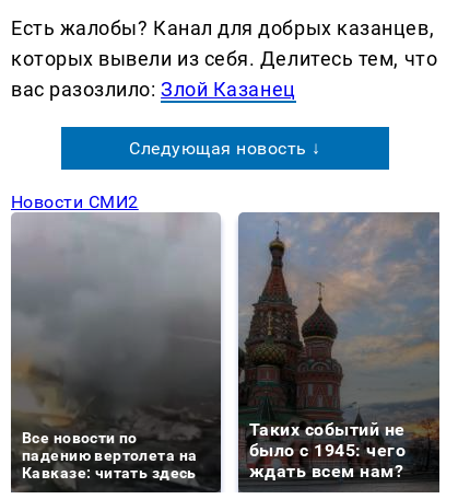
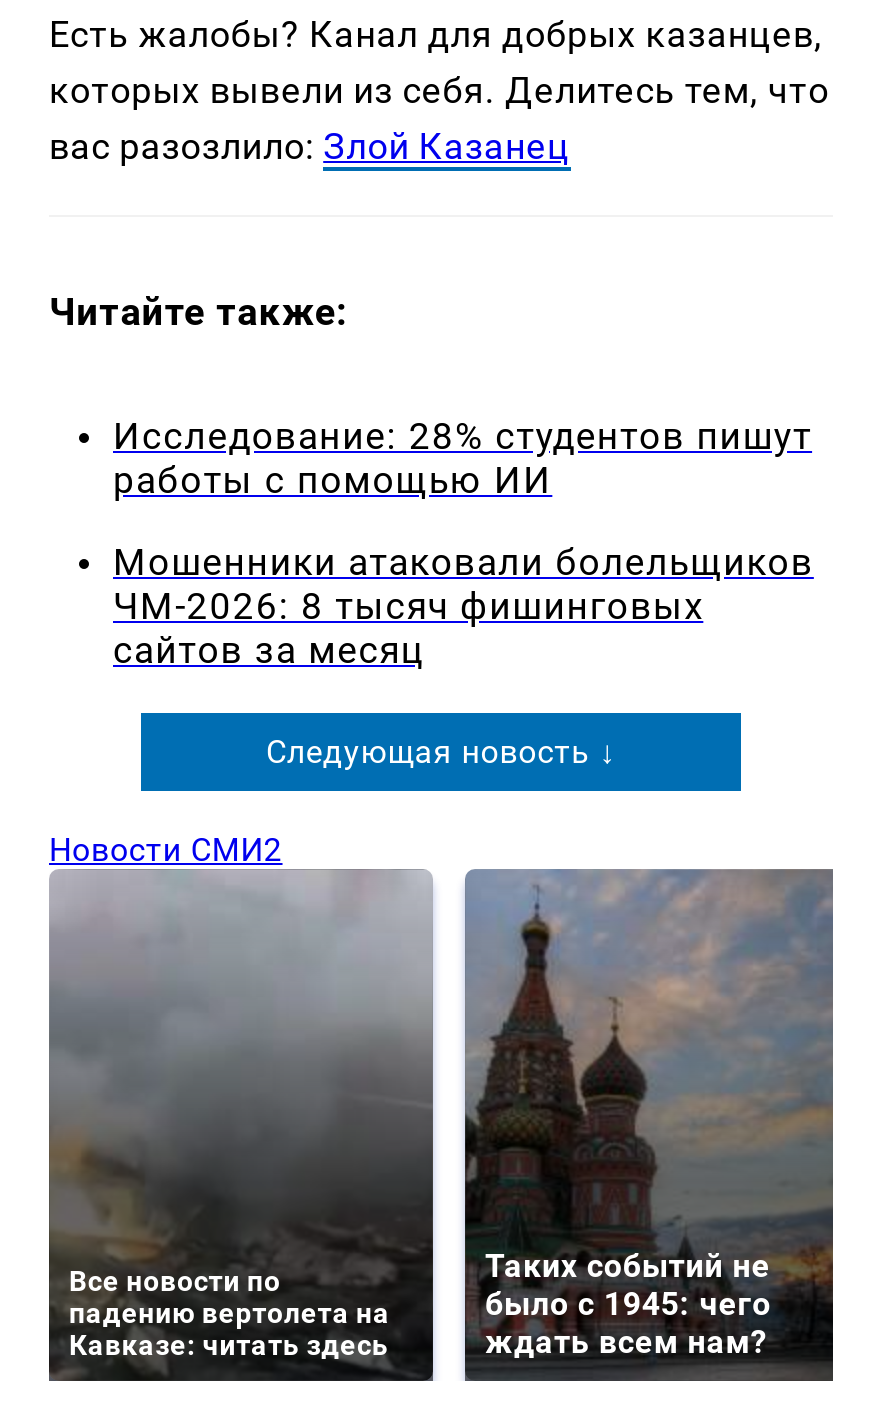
none -> [49,289,814,673] Читайте также: | Исследование: 28% студентов пишут | работы с помощью ИИ | Мошенники атаковали болельщиков | ЧМ-2026: 8 тысяч фишинговых | сайтов за месяц

